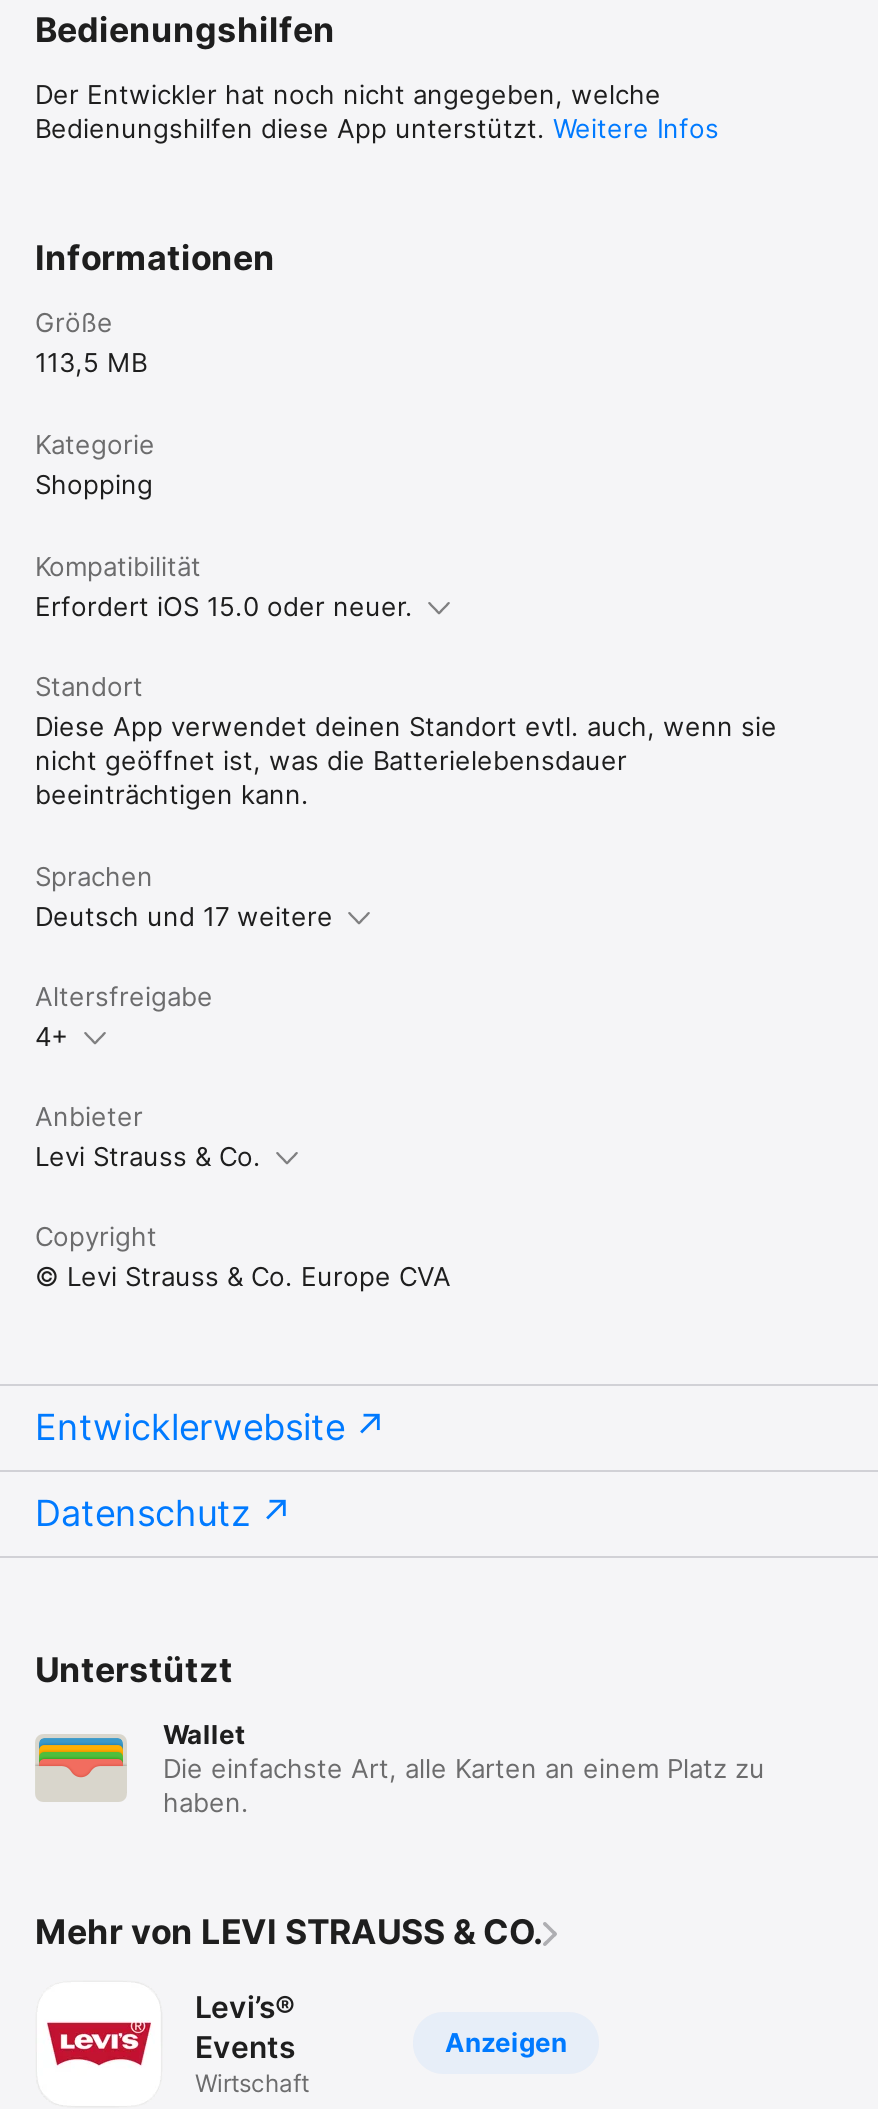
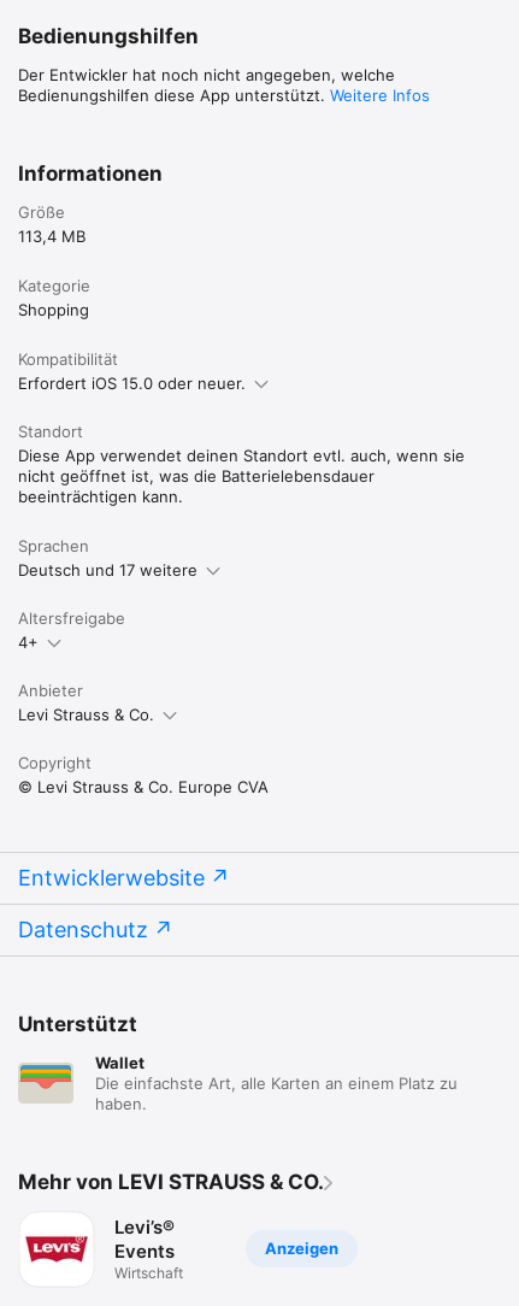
[35,346,147,378] 113,5 MB -> [18,226,85,246] 113,4 MB

